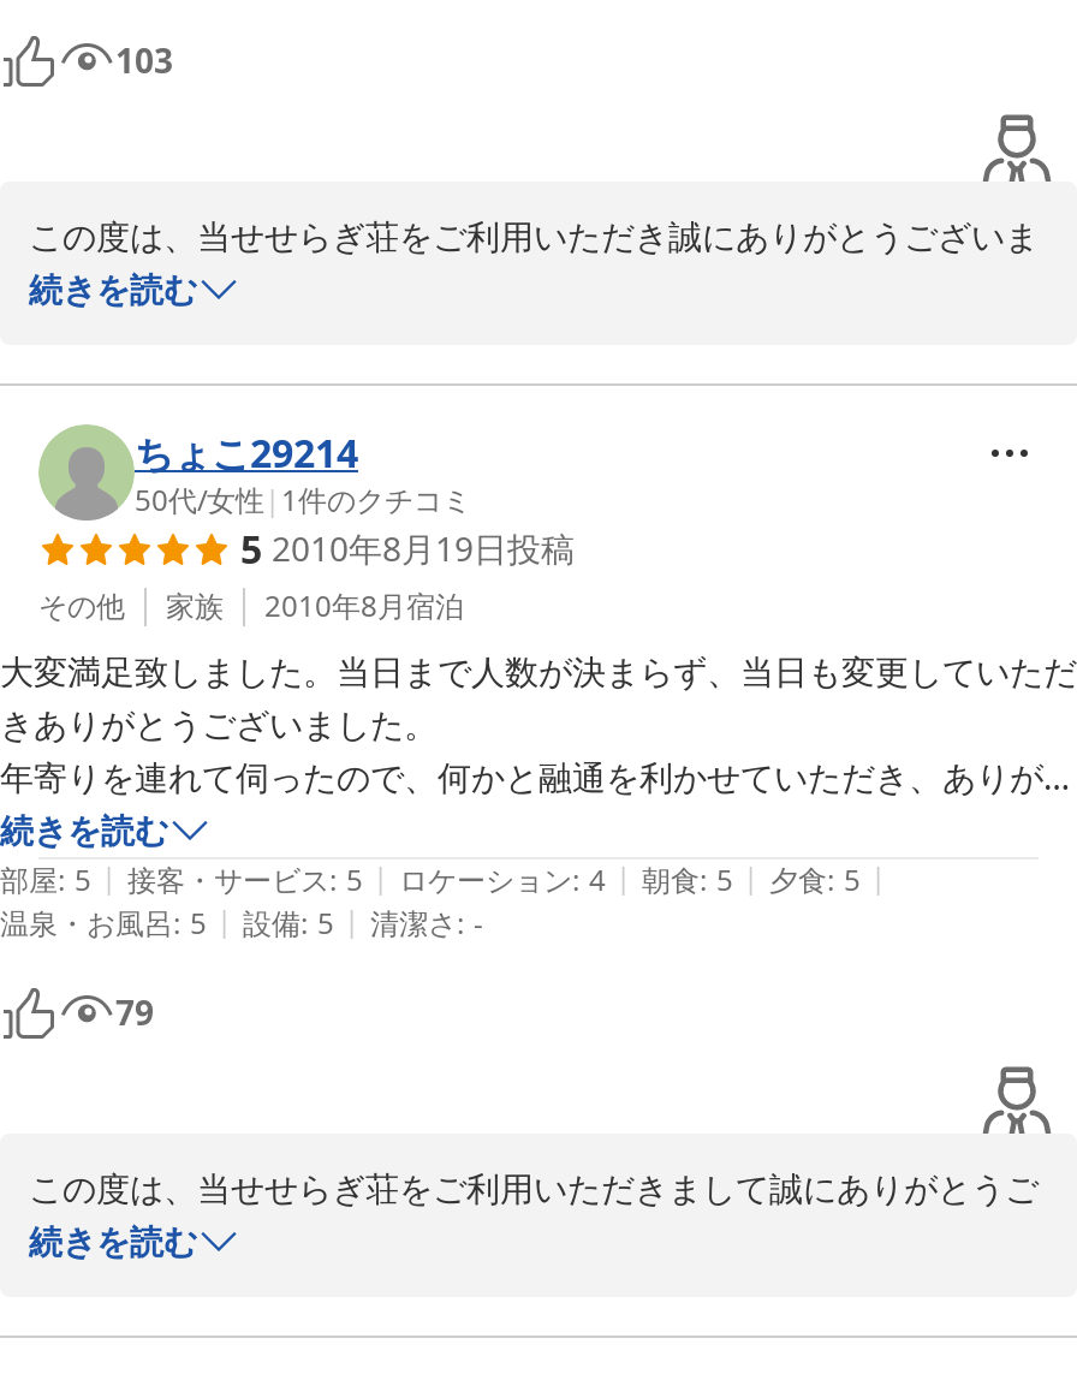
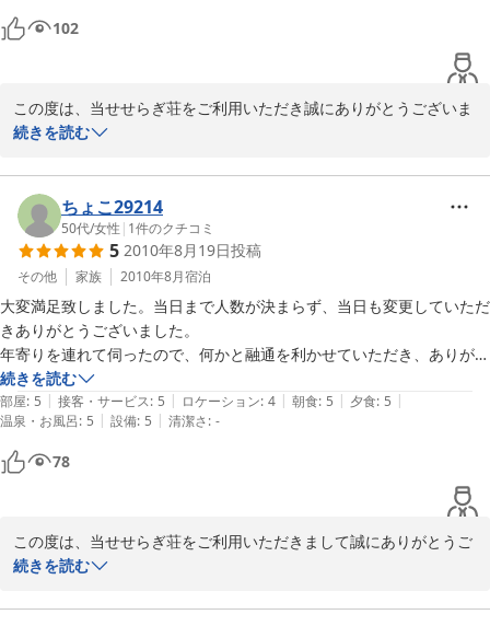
[115,37,173,83] 103 -> [52,18,79,38] 102
[115,989,154,1035] 79 -> [52,451,70,472] 78

